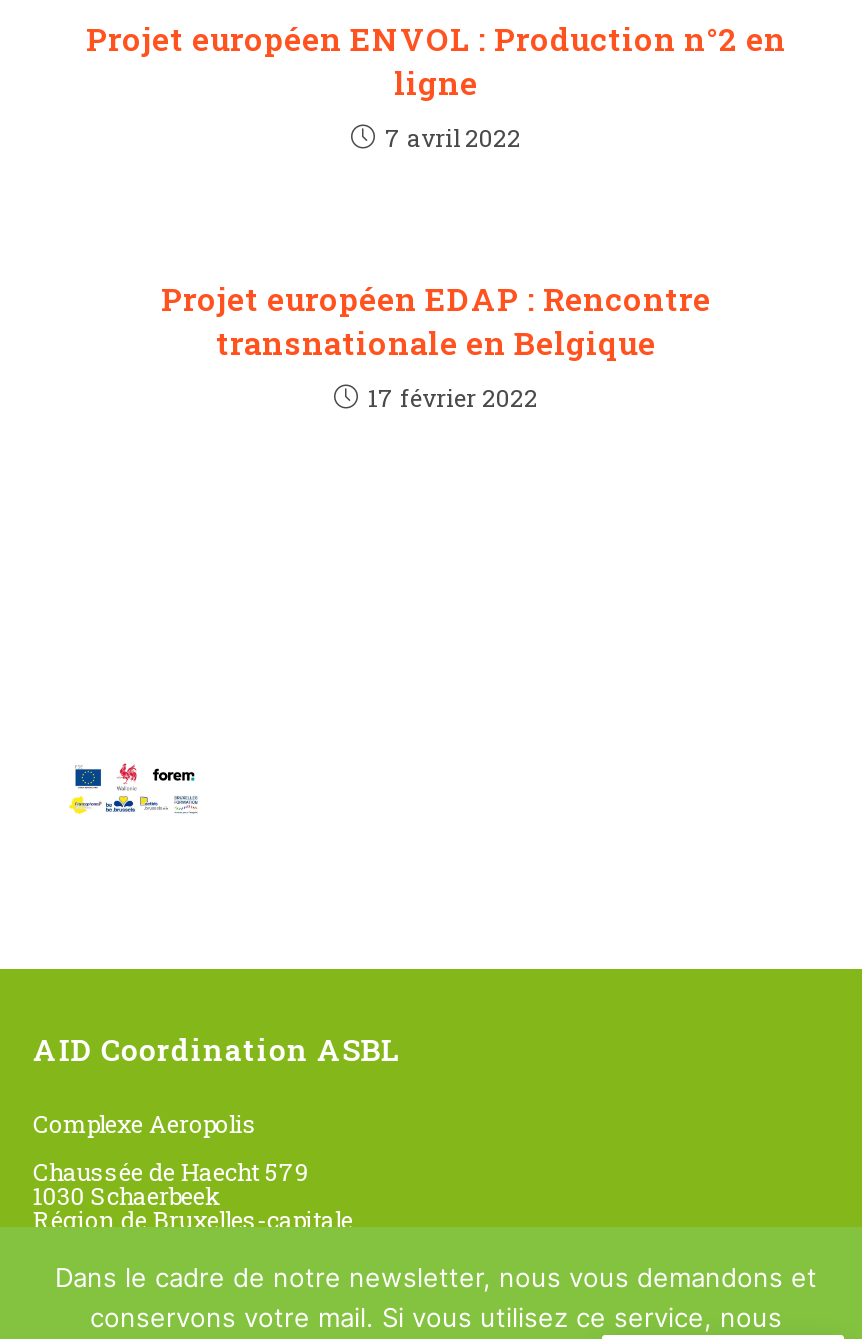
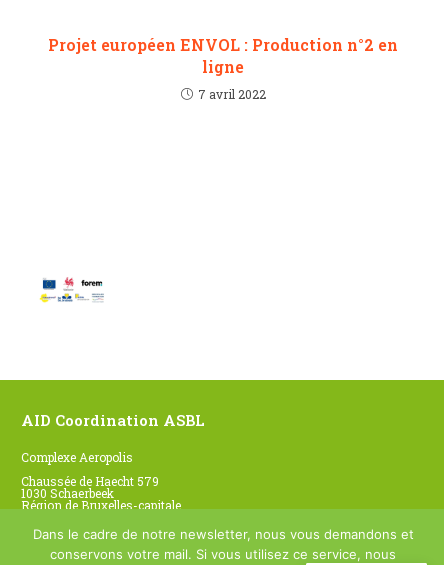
[161,276,711,412] Projet européen EDAP : Rencontre | transnationale en Belgique | 17 février 2022 -> none

